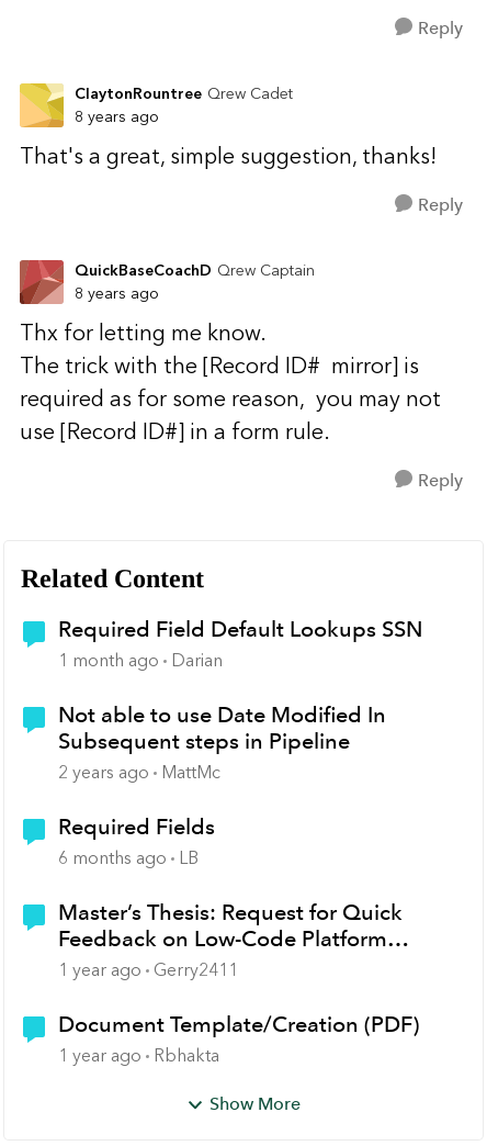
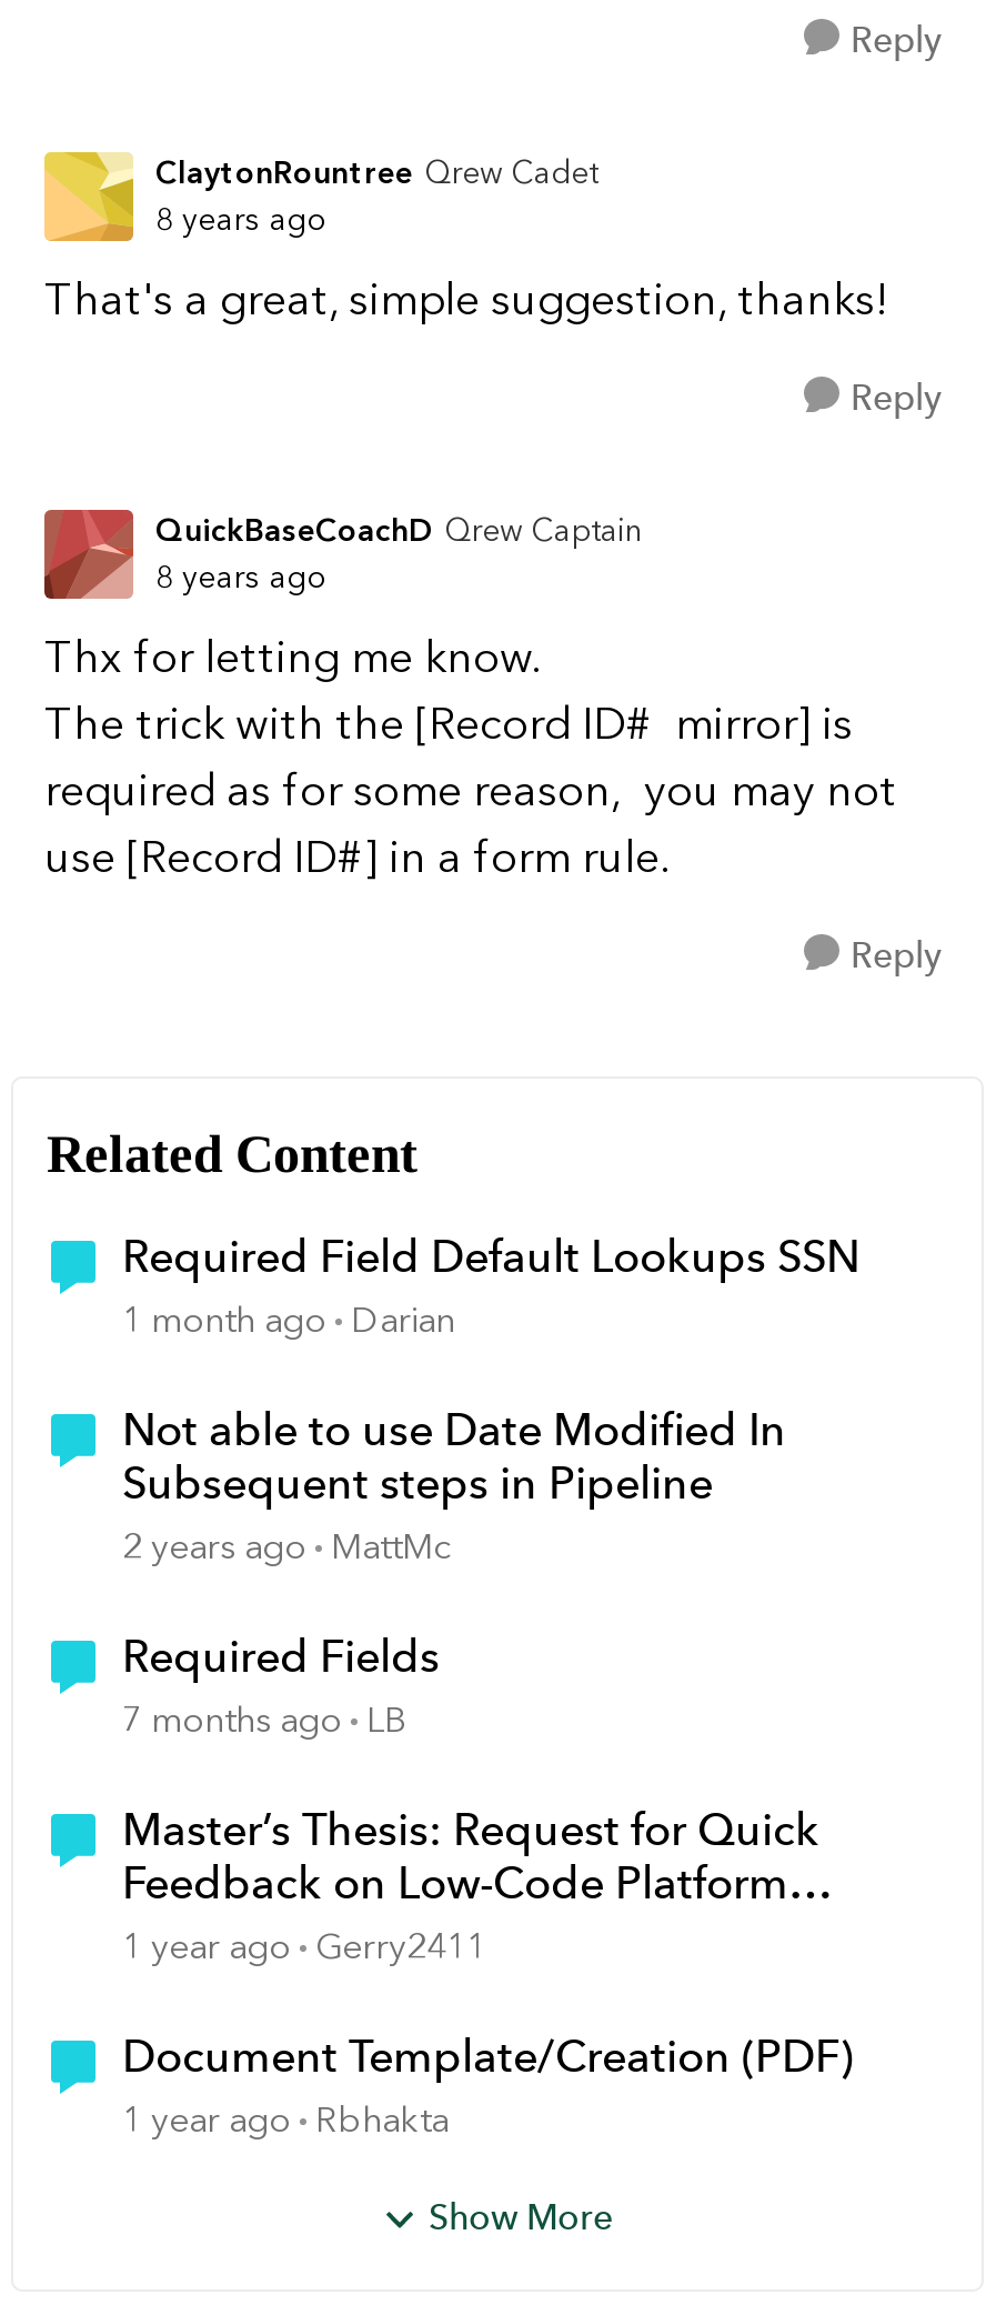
[58,847,199,868] 6 months ago LB -> [122,1698,406,1741] 7 months ago LB

